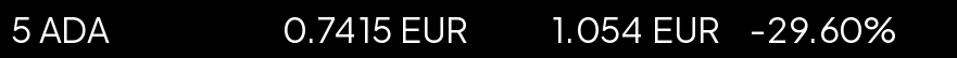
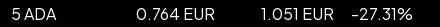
[282,5,469,50] 0.7415 EUR -> [136,2,215,23] 0.764 EUR
[552,5,721,50] 1.054 EUR -> [261,2,334,23] 1.051 EUR
[750,5,897,50] -29.60% -> [351,2,413,23] -27.31%

